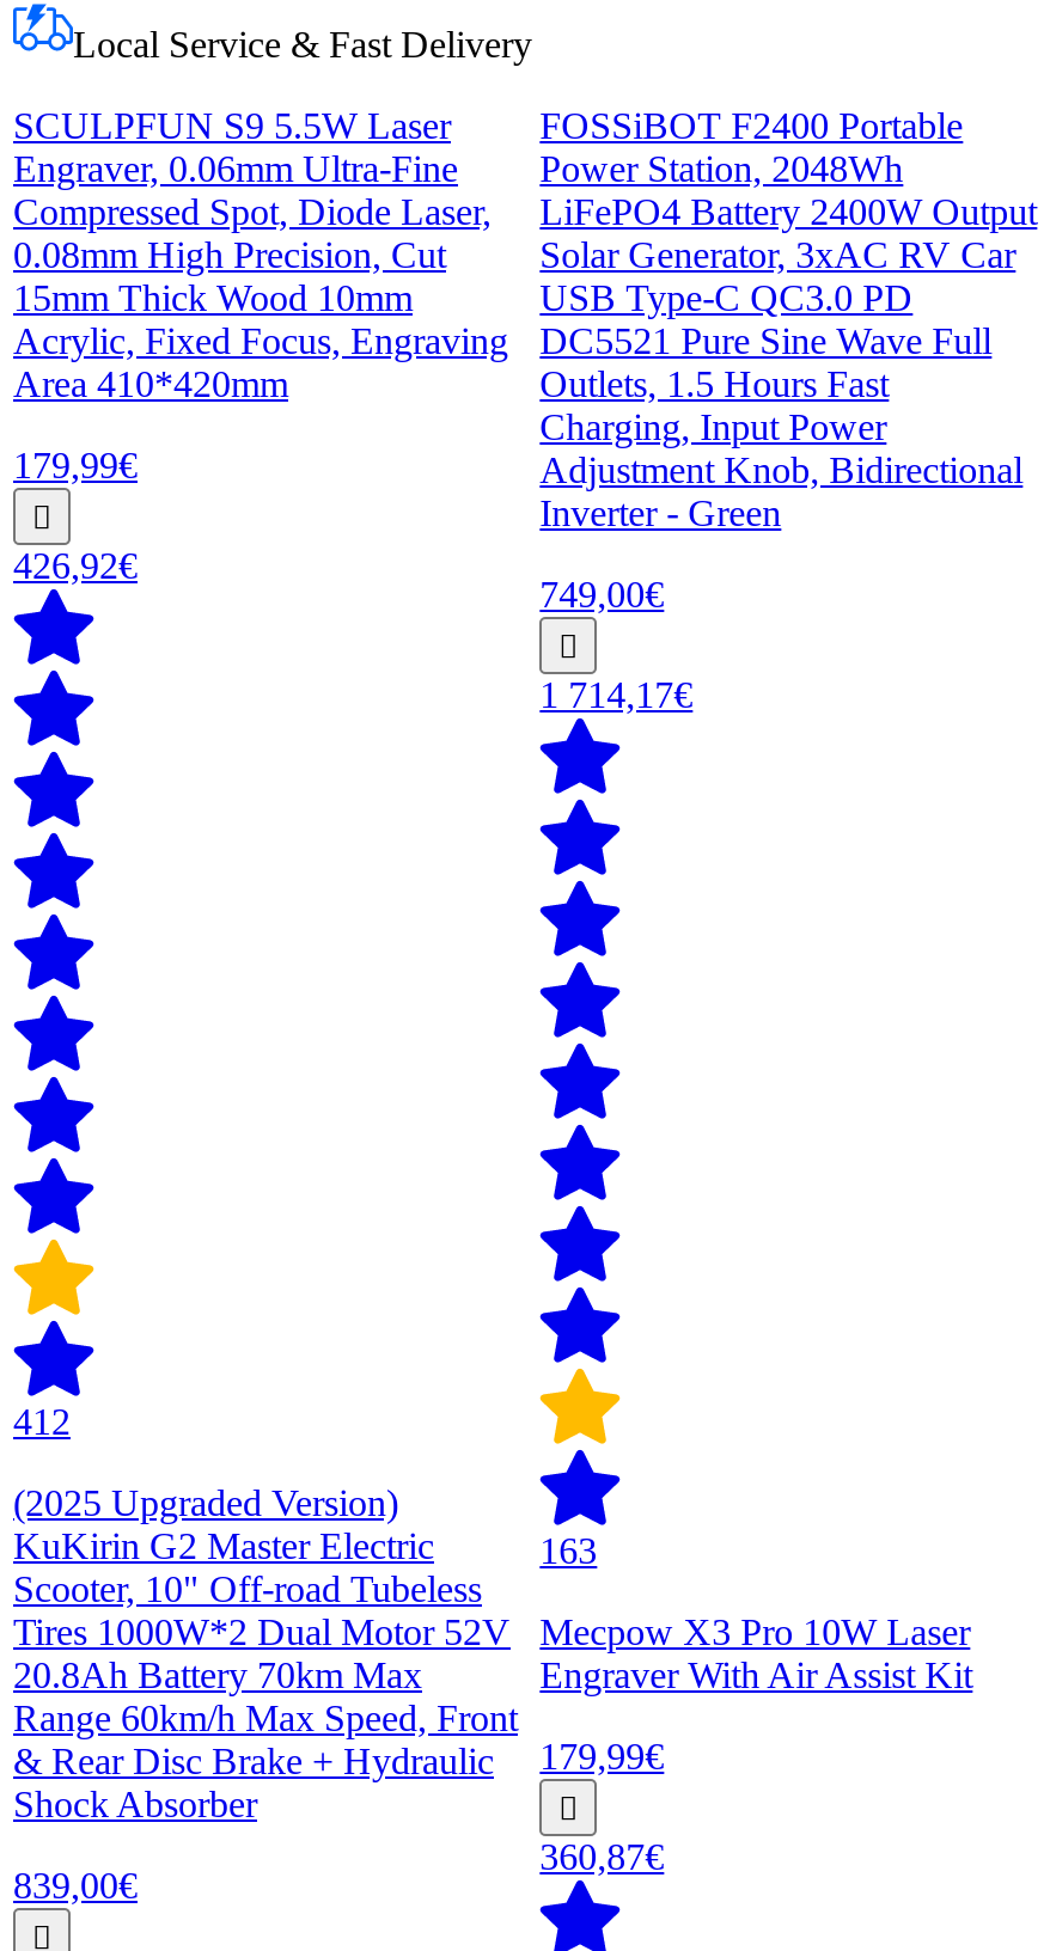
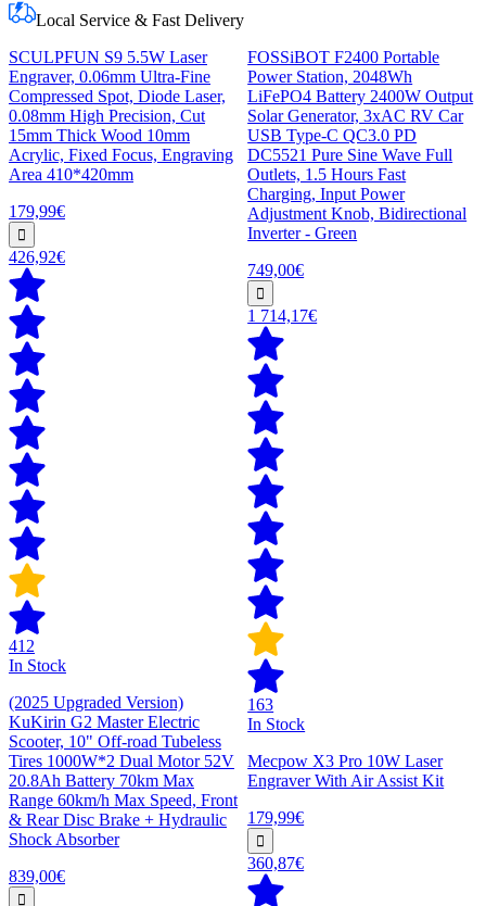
none -> [9,656,66,675] In Stock
none -> [248,715,305,733] In Stock

